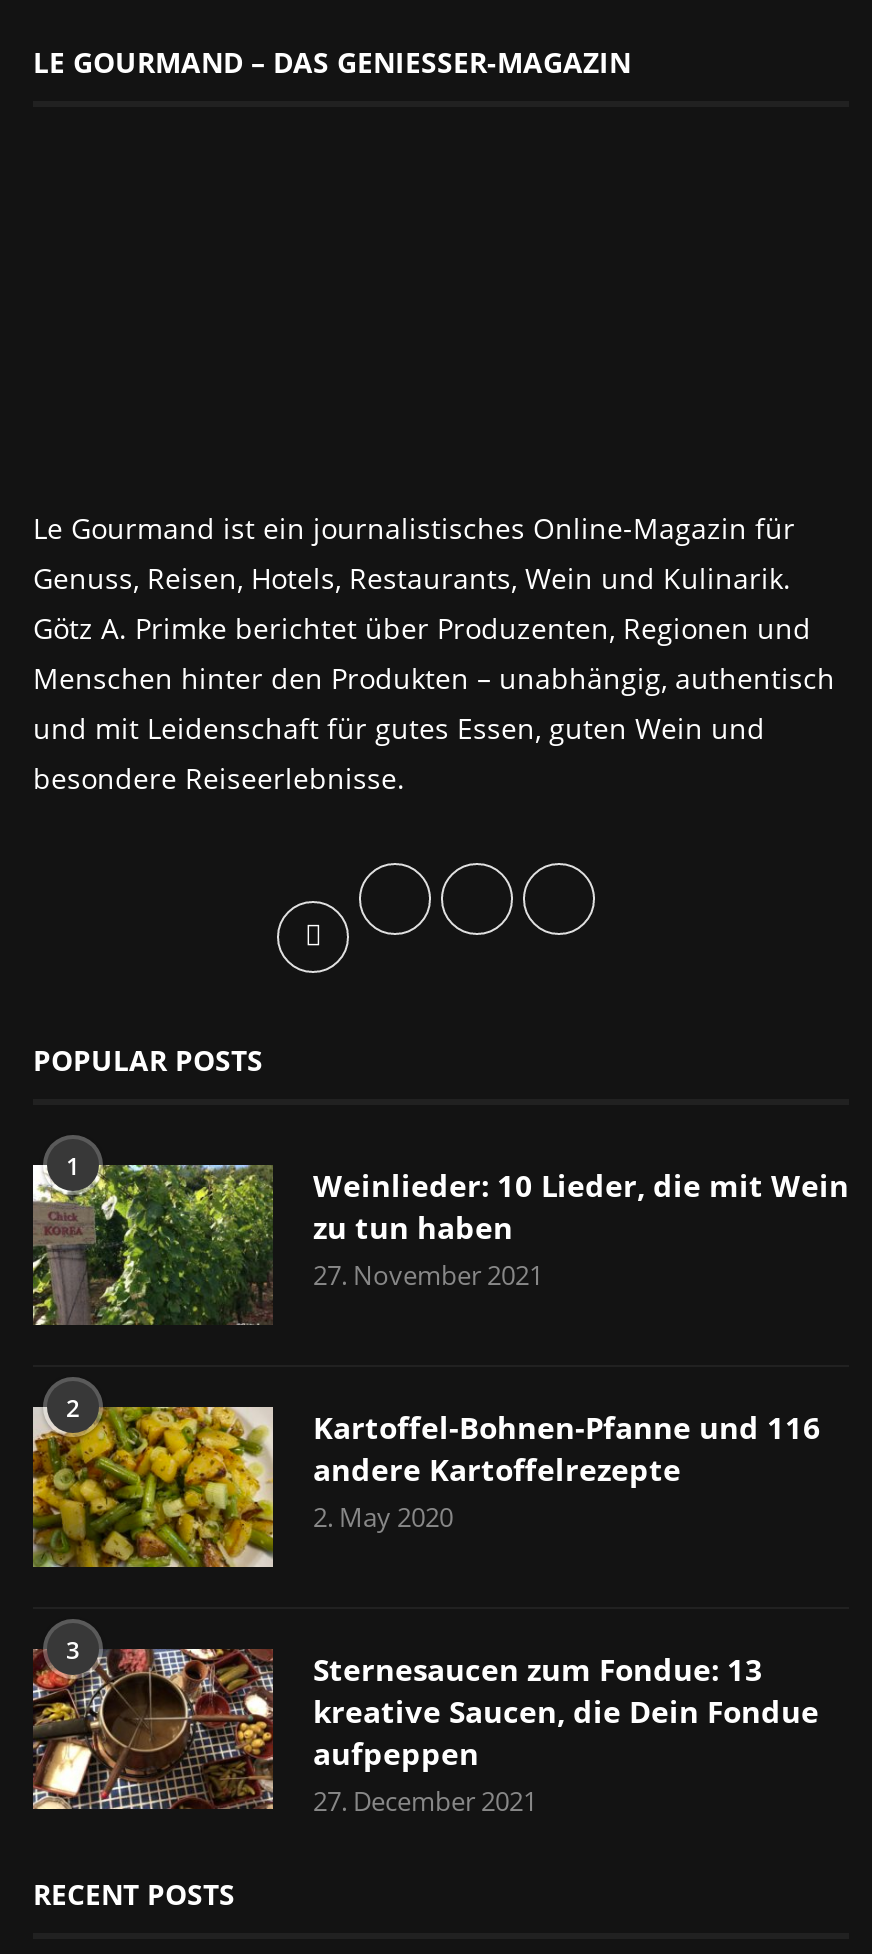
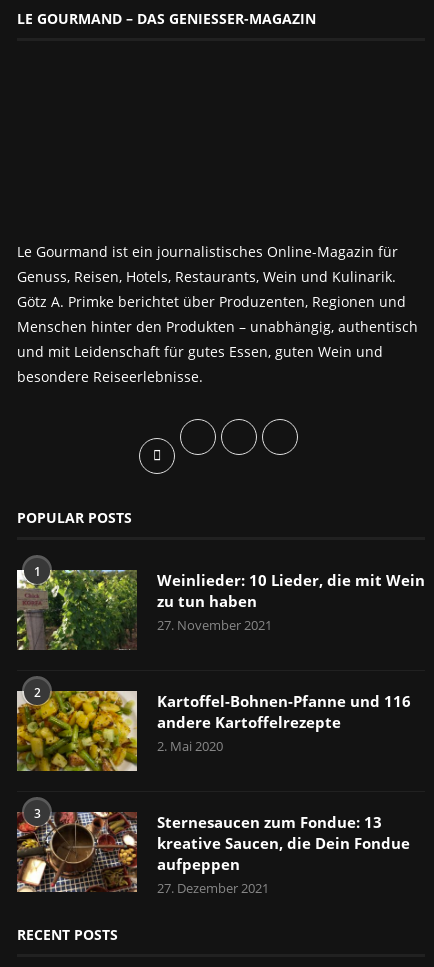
[313,1499,453,1535] 2. May 2020 -> [157,737,223,755] 2. Mai 2020
[313,1783,537,1819] 27. December 2021 -> [157,879,269,897] 27. Dezember 2021

